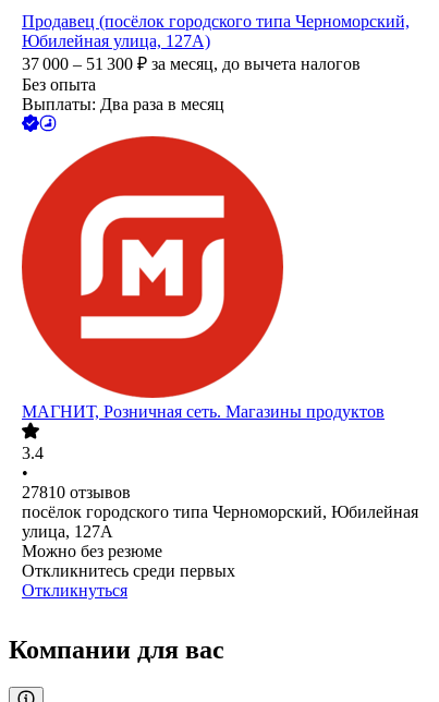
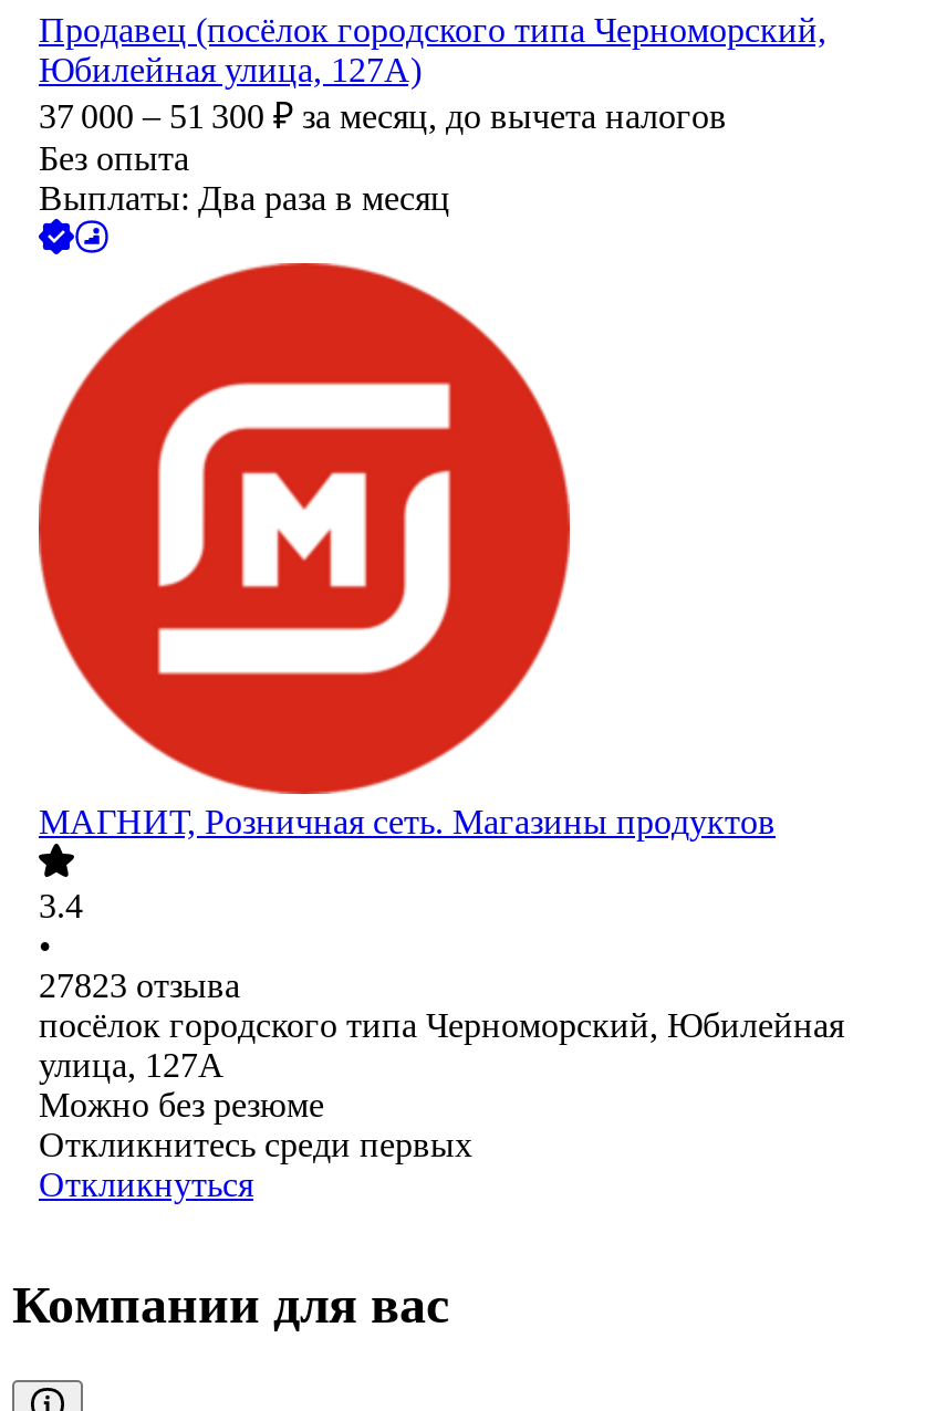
[22,483,131,502] 27810 отзывов -> [39,968,240,1005] 27823 отзыва

